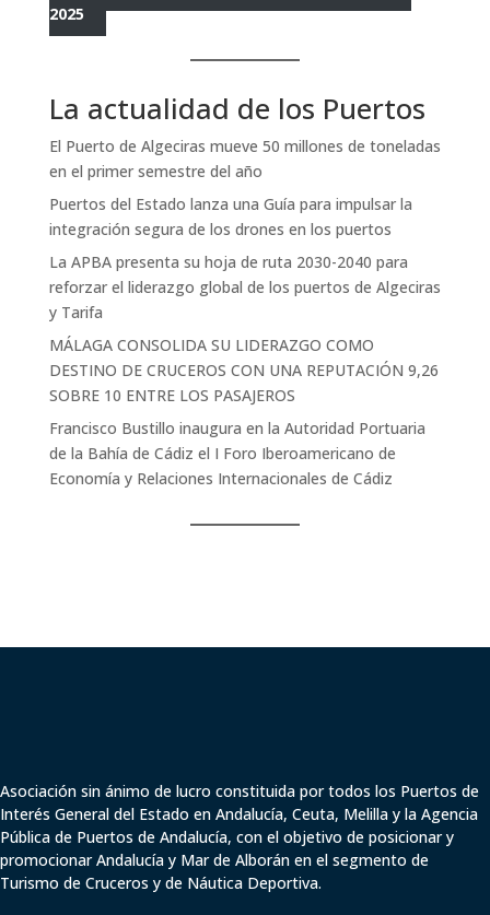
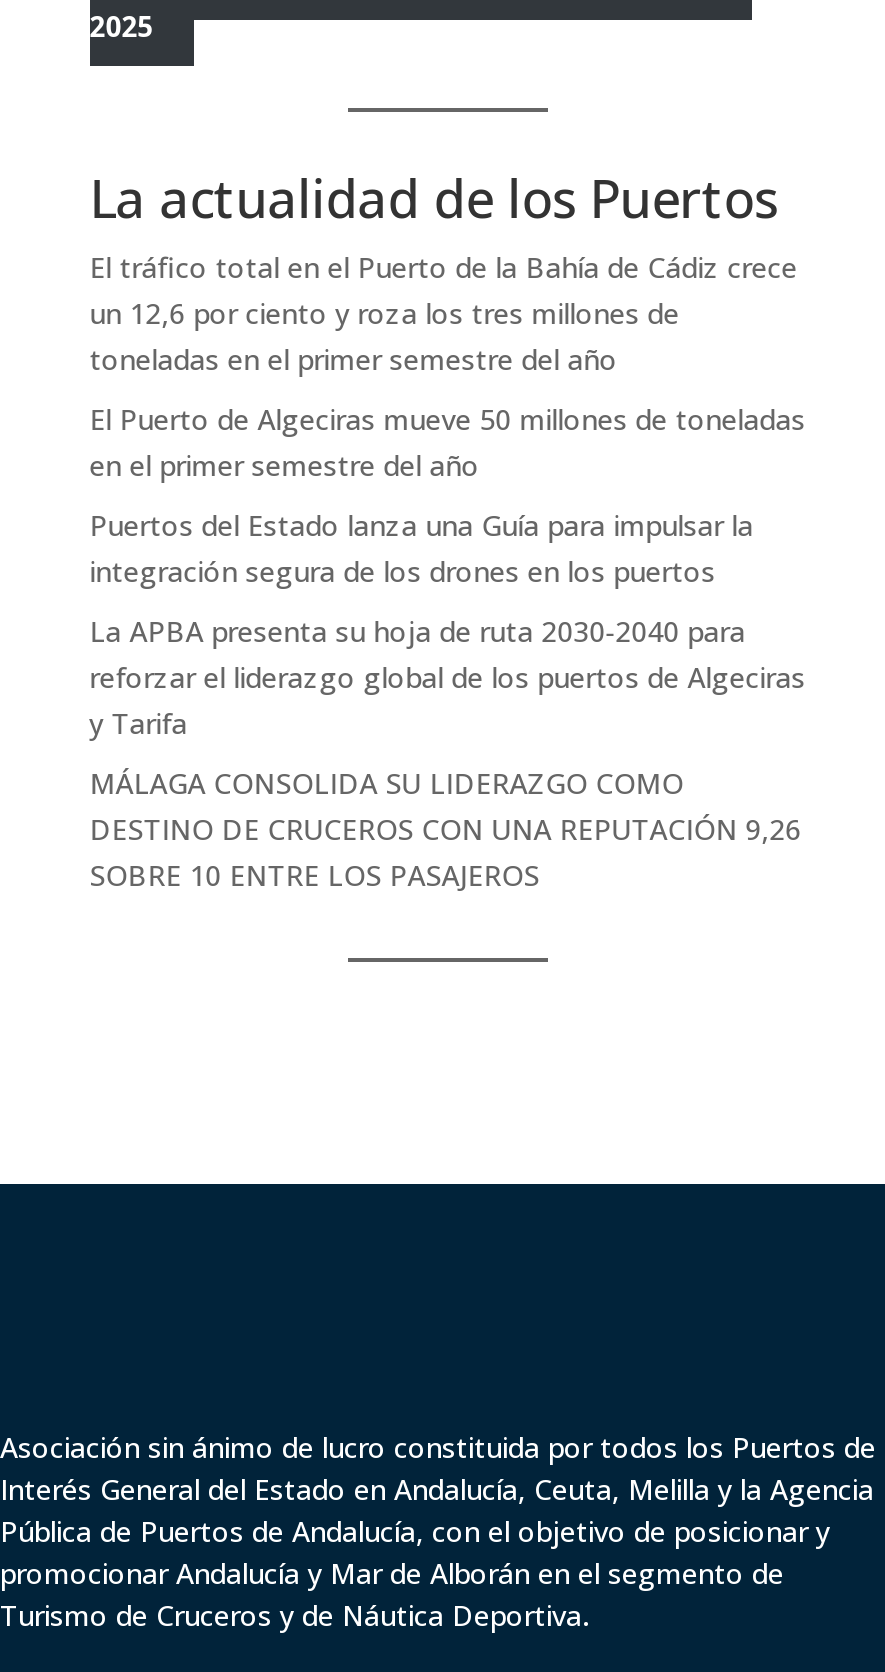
none -> [90,248,798,378] El tráfico total en el Puerto de la Bahía de Cádiz crece | un 12,6 por ciento y roza los tres millones de | toneladas en el primer semestre del año
moved [49,136,441,406] -> [90,400,806,894]: El Puerto de Algeciras mueve 50 millones de toneladas | en el primer semestre del año | Puertos del Estado lanza una Guía para impulsar la | ... | DESTINO DE CRUCEROS CON UNA REPUTACIÓN 9,26 | SOBRE 10 ENTRE LOS PASAJEROS
[49,418,425,489] Francisco Bustillo inaugura en la Autoridad Portuaria | de la Bahía de Cádiz el I Foro Iberoamericano de | Economía y Relaciones Internacionales de Cádiz -> none

